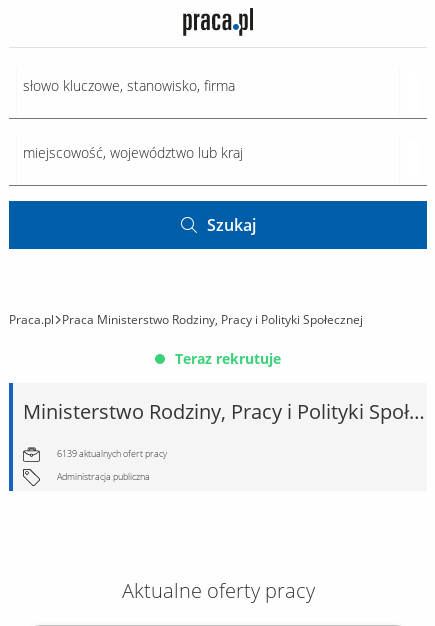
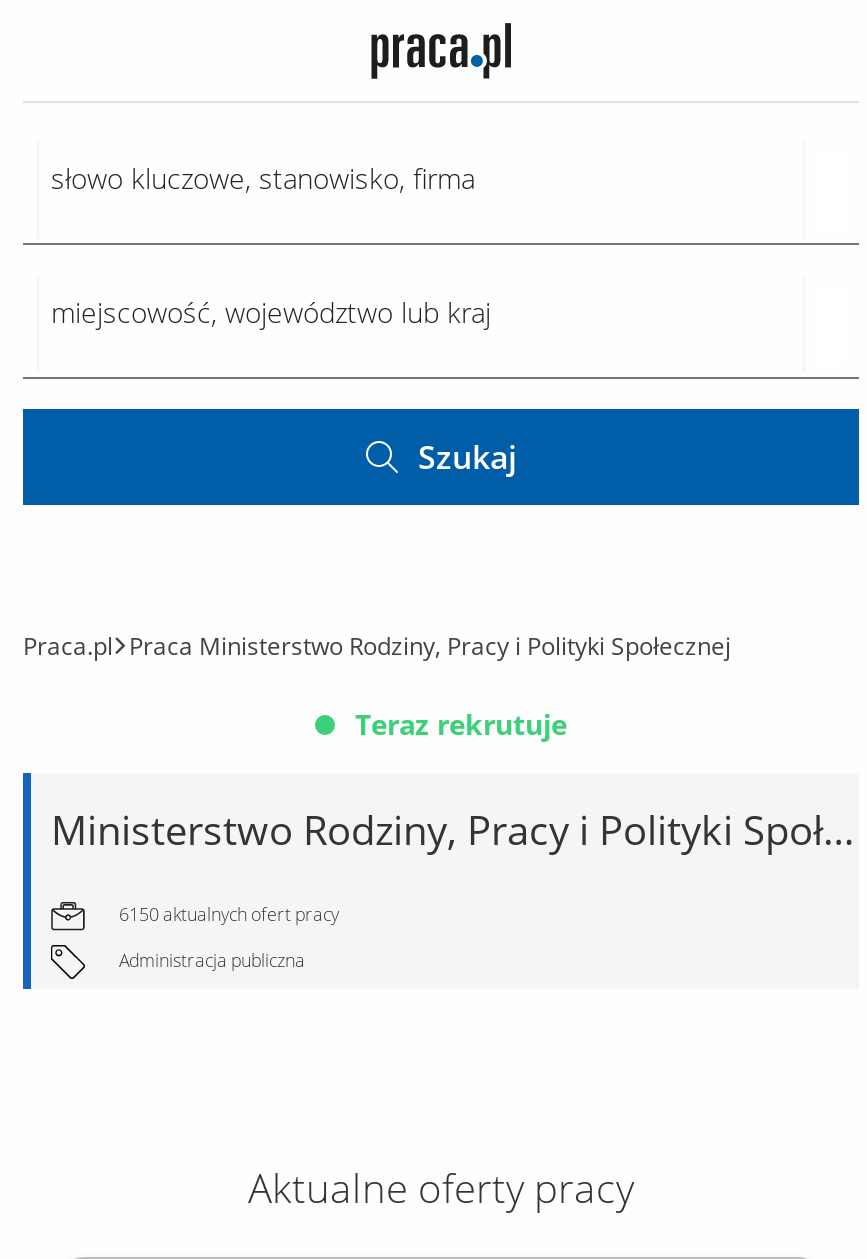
[55,447,167,460] 6139 aktualnych ofert pracy -> [115,901,339,927] 6150 aktualnych ofert pracy

